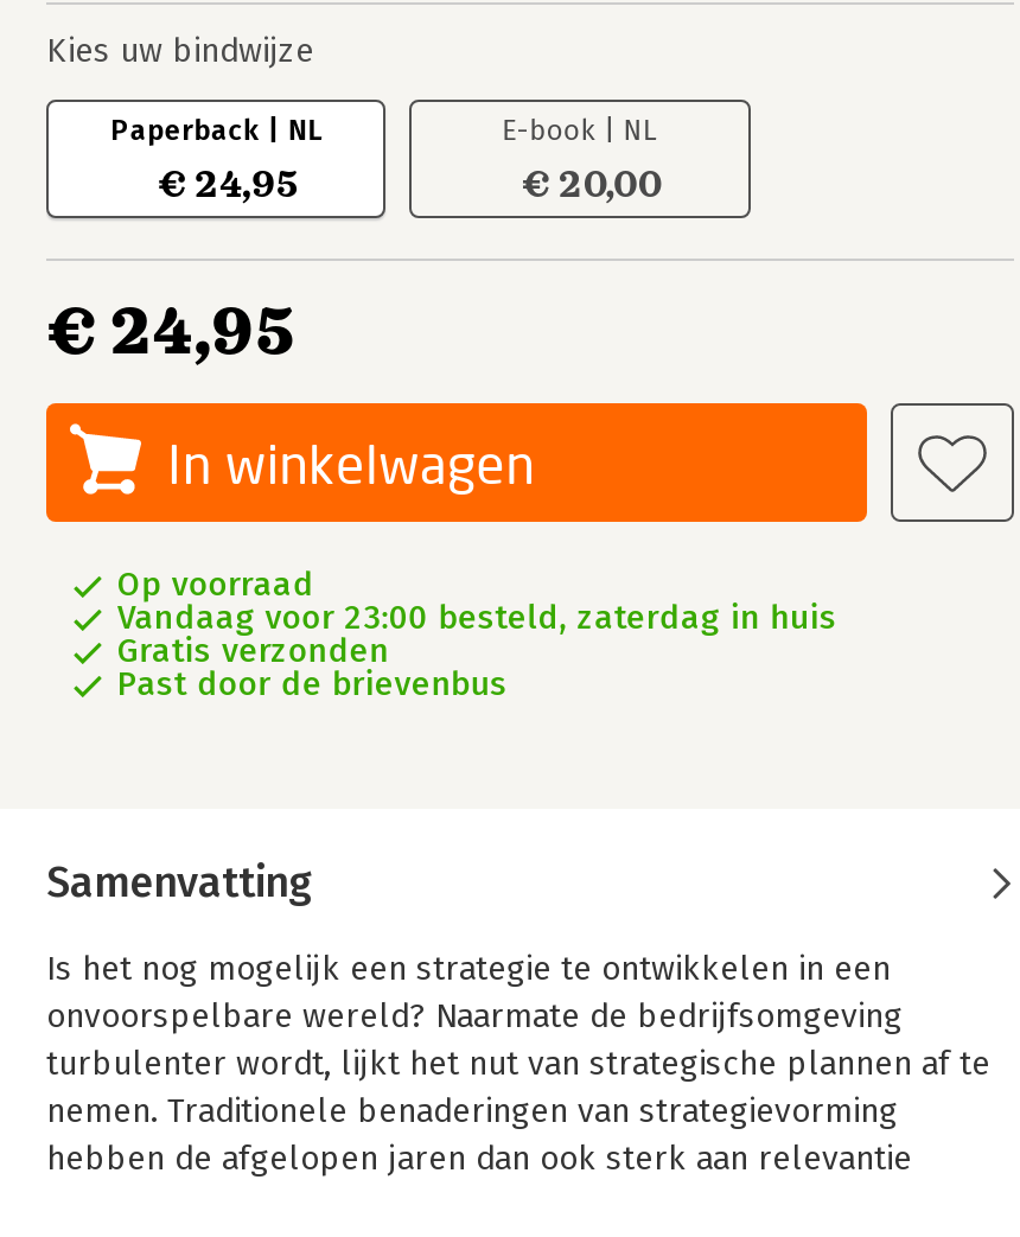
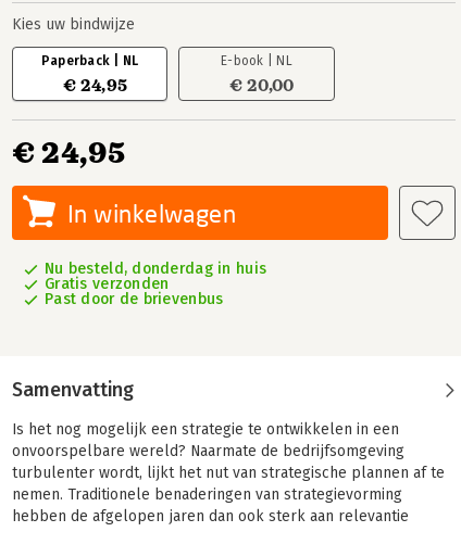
[117,565,837,638] Op voorraad | Vandaag voor 23:00 besteld, zaterdag in huis -> [45,259,266,278] Nu besteld, donderdag in huis

